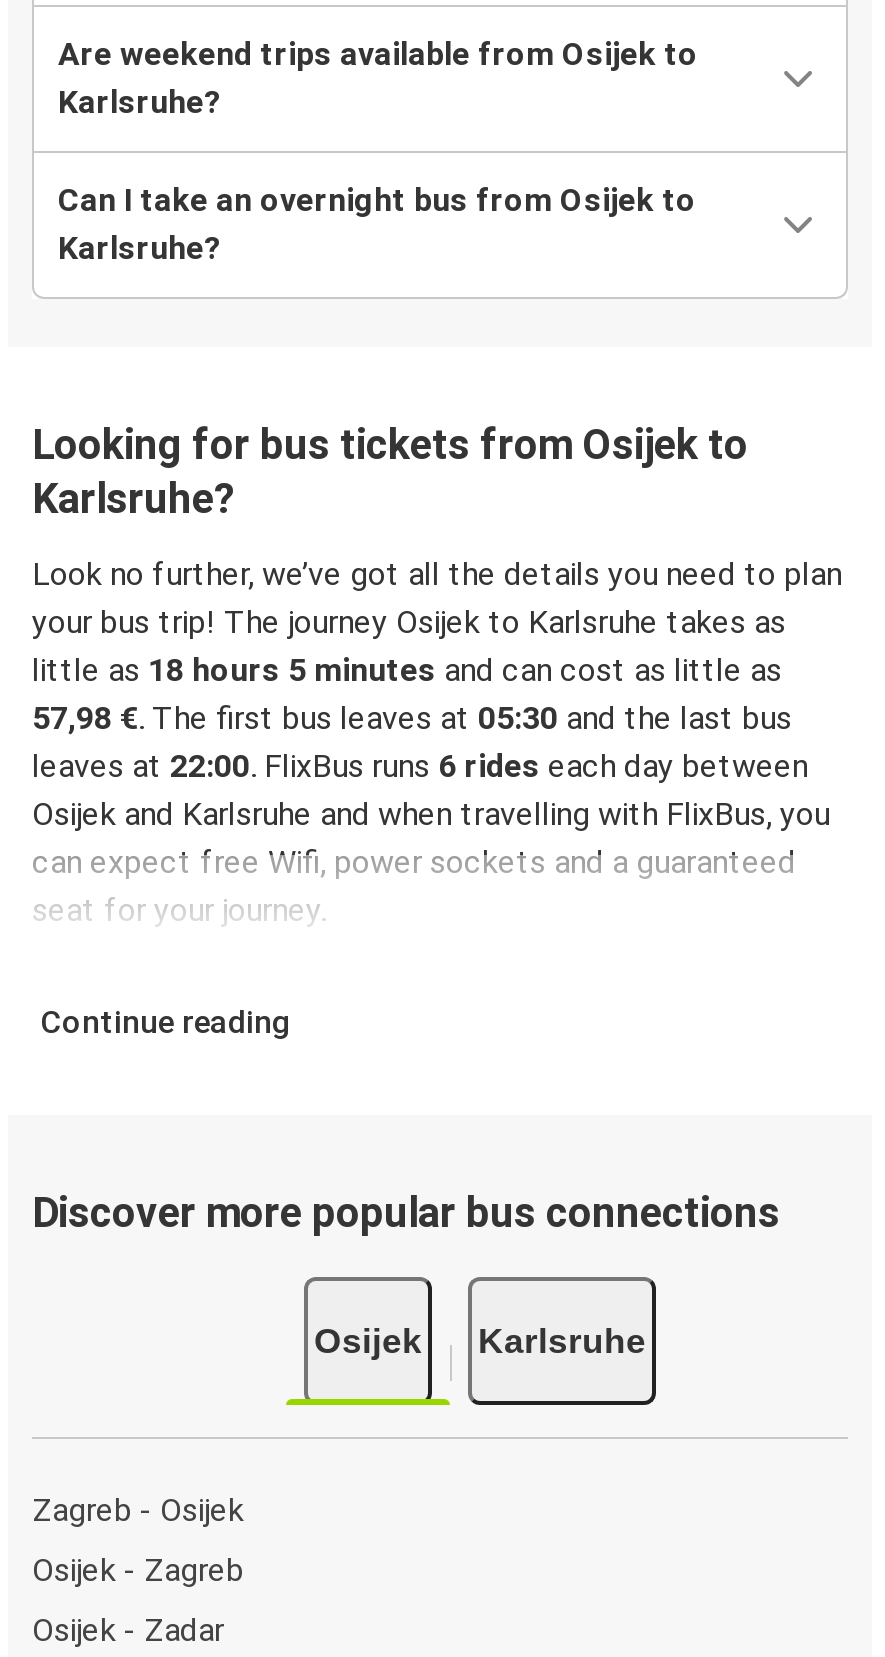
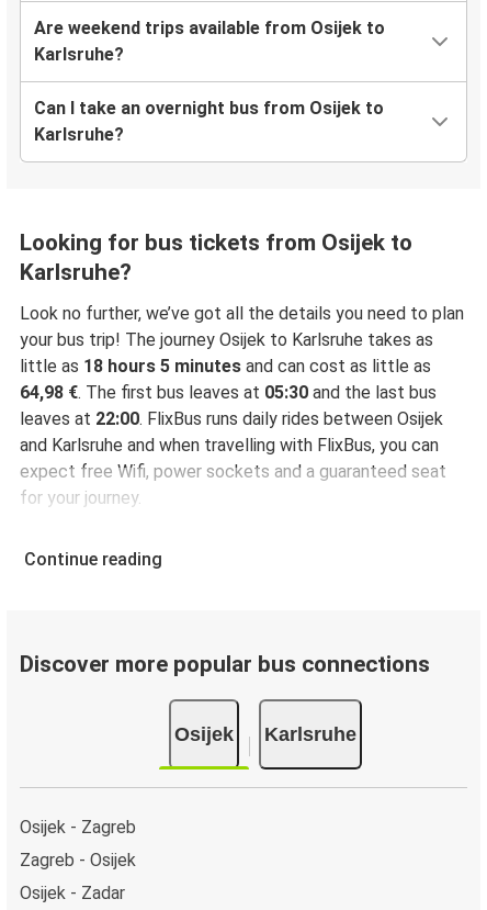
[32,700,830,930] 57,98 €. The first bus leaves at 05:30 and the last bus | leaves at 22:00. FlixBus runs 6 rides each day between | Osijek and Karlsruhe and when travelling with FlixBus, you | can expect free Wifi, power sockets and a guaranteed | seat for your journey. -> [20,382,446,509] 64,98 €. The first bus leaves at 05:30 and the last bus | leaves at 22:00. FlixBus runs daily rides between Osijek | and Karlsruhe and when travelling with FlixBus, you can | expect free Wifi, power sockets and a guaranteed seat | for your journey.
moved [32,1490,244,1528] -> [20,849,136,870]: Zagreb - Osijek
moved [32,1550,244,1588] -> [20,816,136,837]: Osijek - Zagreb

